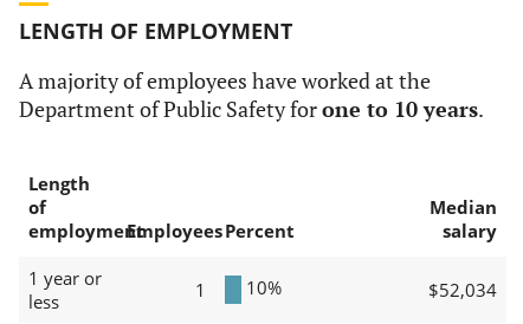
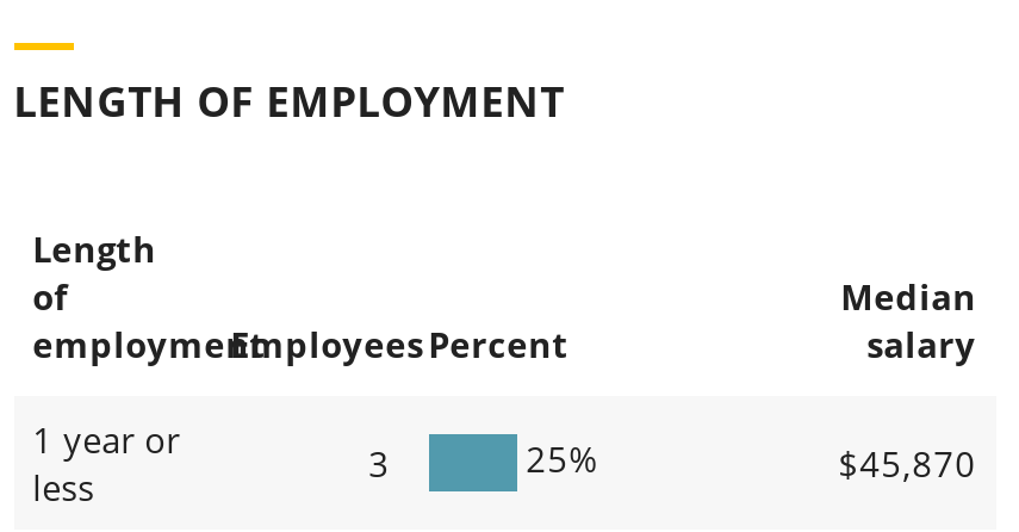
[18,68,483,123] A majority of employees have worked at the | Department of Public Safety for one to 10 years. -> none
[195,278,205,302] 1 -> [369,439,390,487] 3
[247,276,282,300] 10% -> [526,435,597,482] 25%
[428,278,496,302] $52,034 -> [838,439,976,487] $45,870

